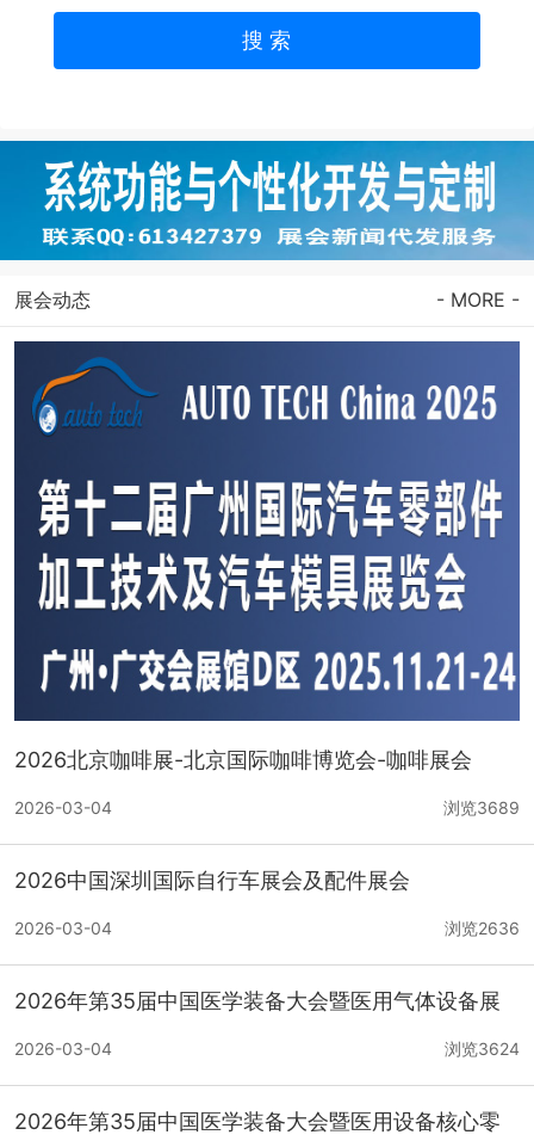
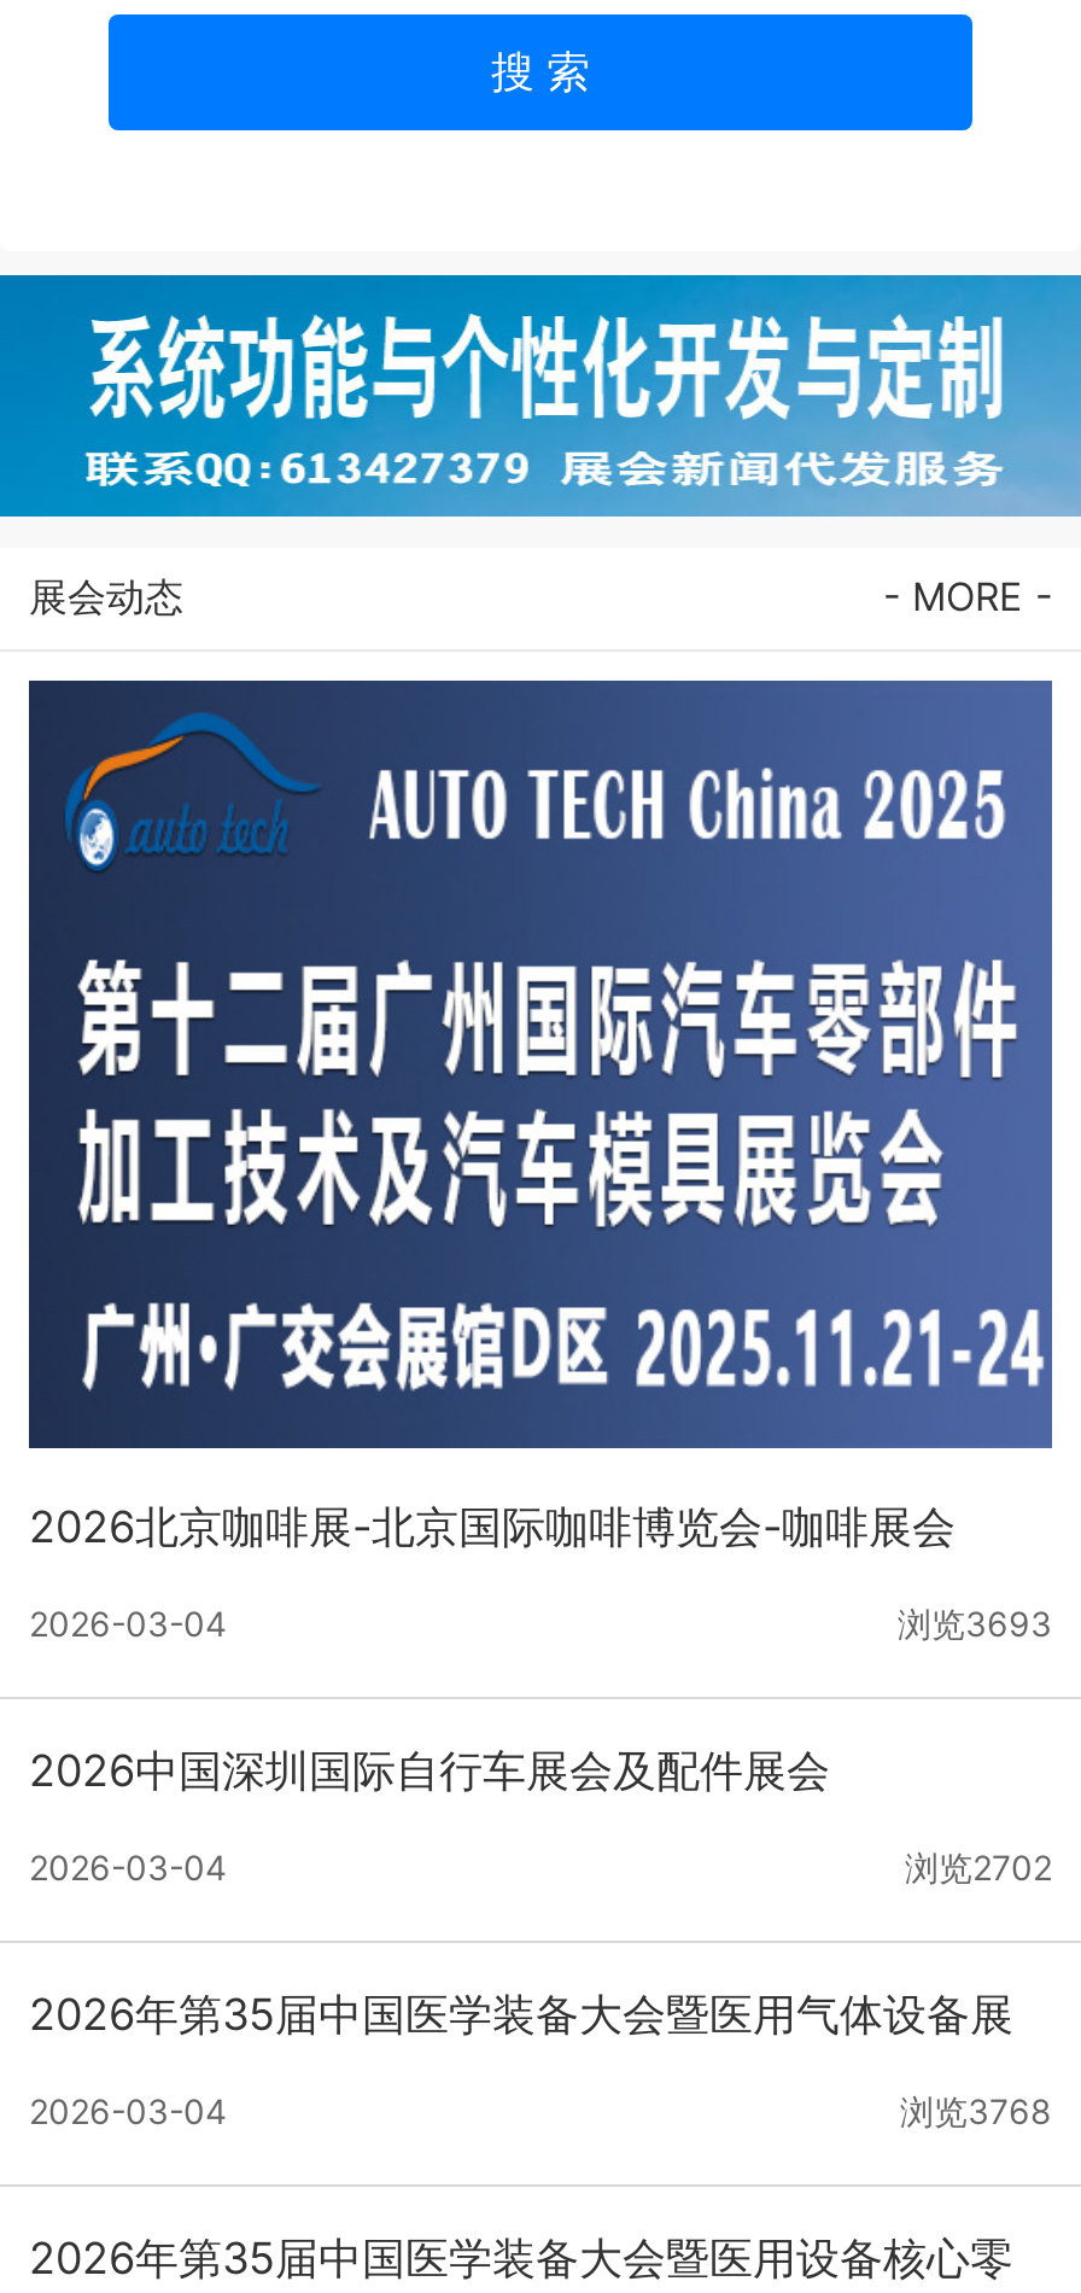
[443,797,520,817] 浏览3689 -> [898,1602,1052,1643] 浏览3693
[445,917,520,938] 浏览2636 -> [905,1846,1052,1887] 浏览2702
[445,1038,520,1058] 浏览3624 -> [900,2090,1052,2131] 浏览3768

